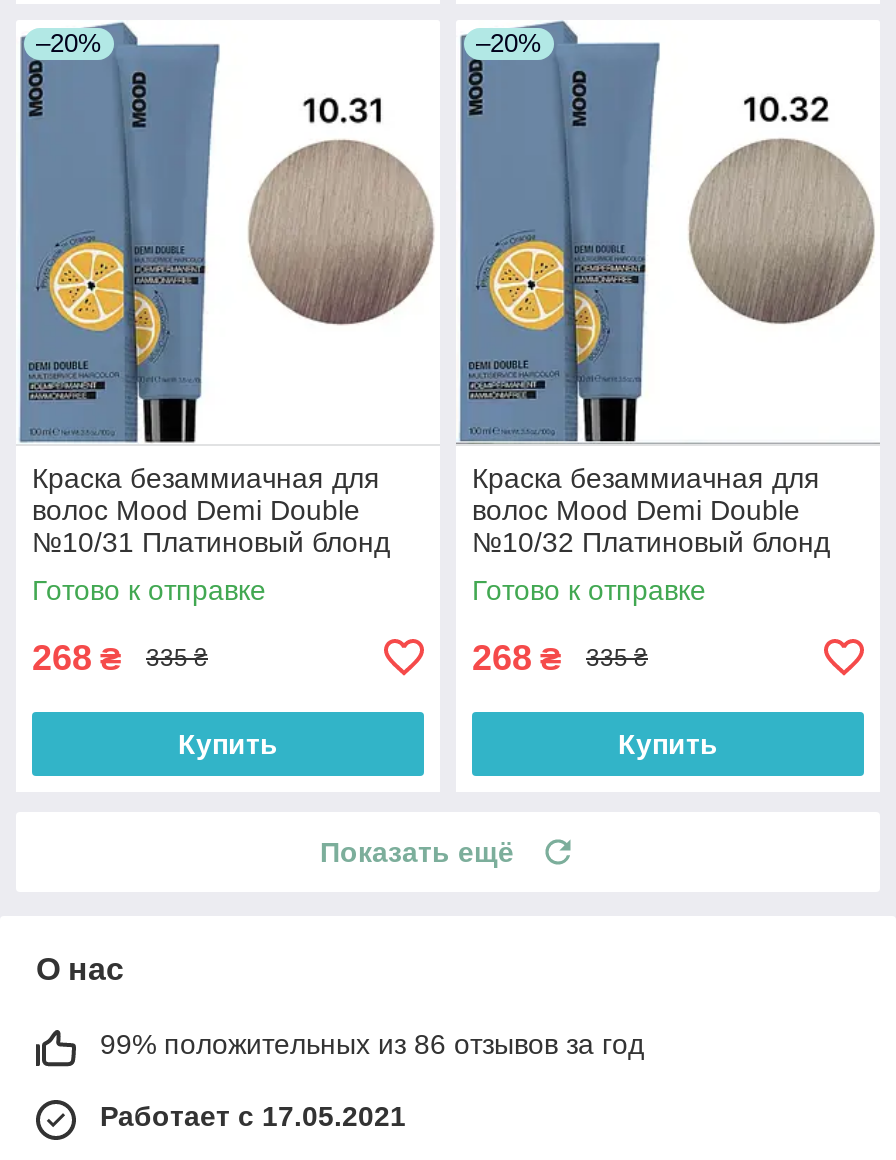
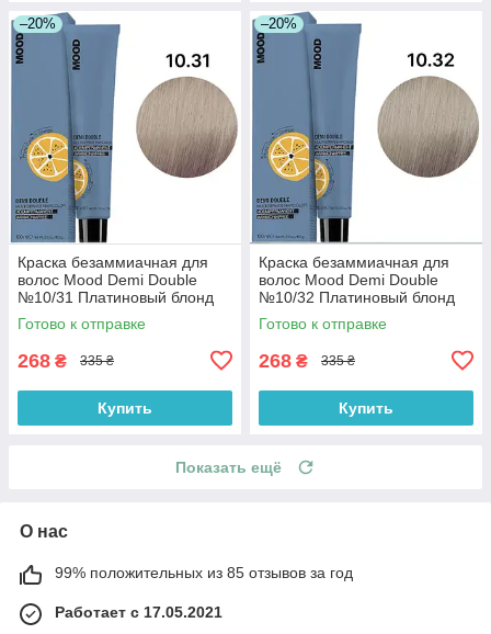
[100,1028,644,1060] 99% положительных из 86 отзывов за год -> [55,564,353,581] 99% положительных из 85 отзывов за год

